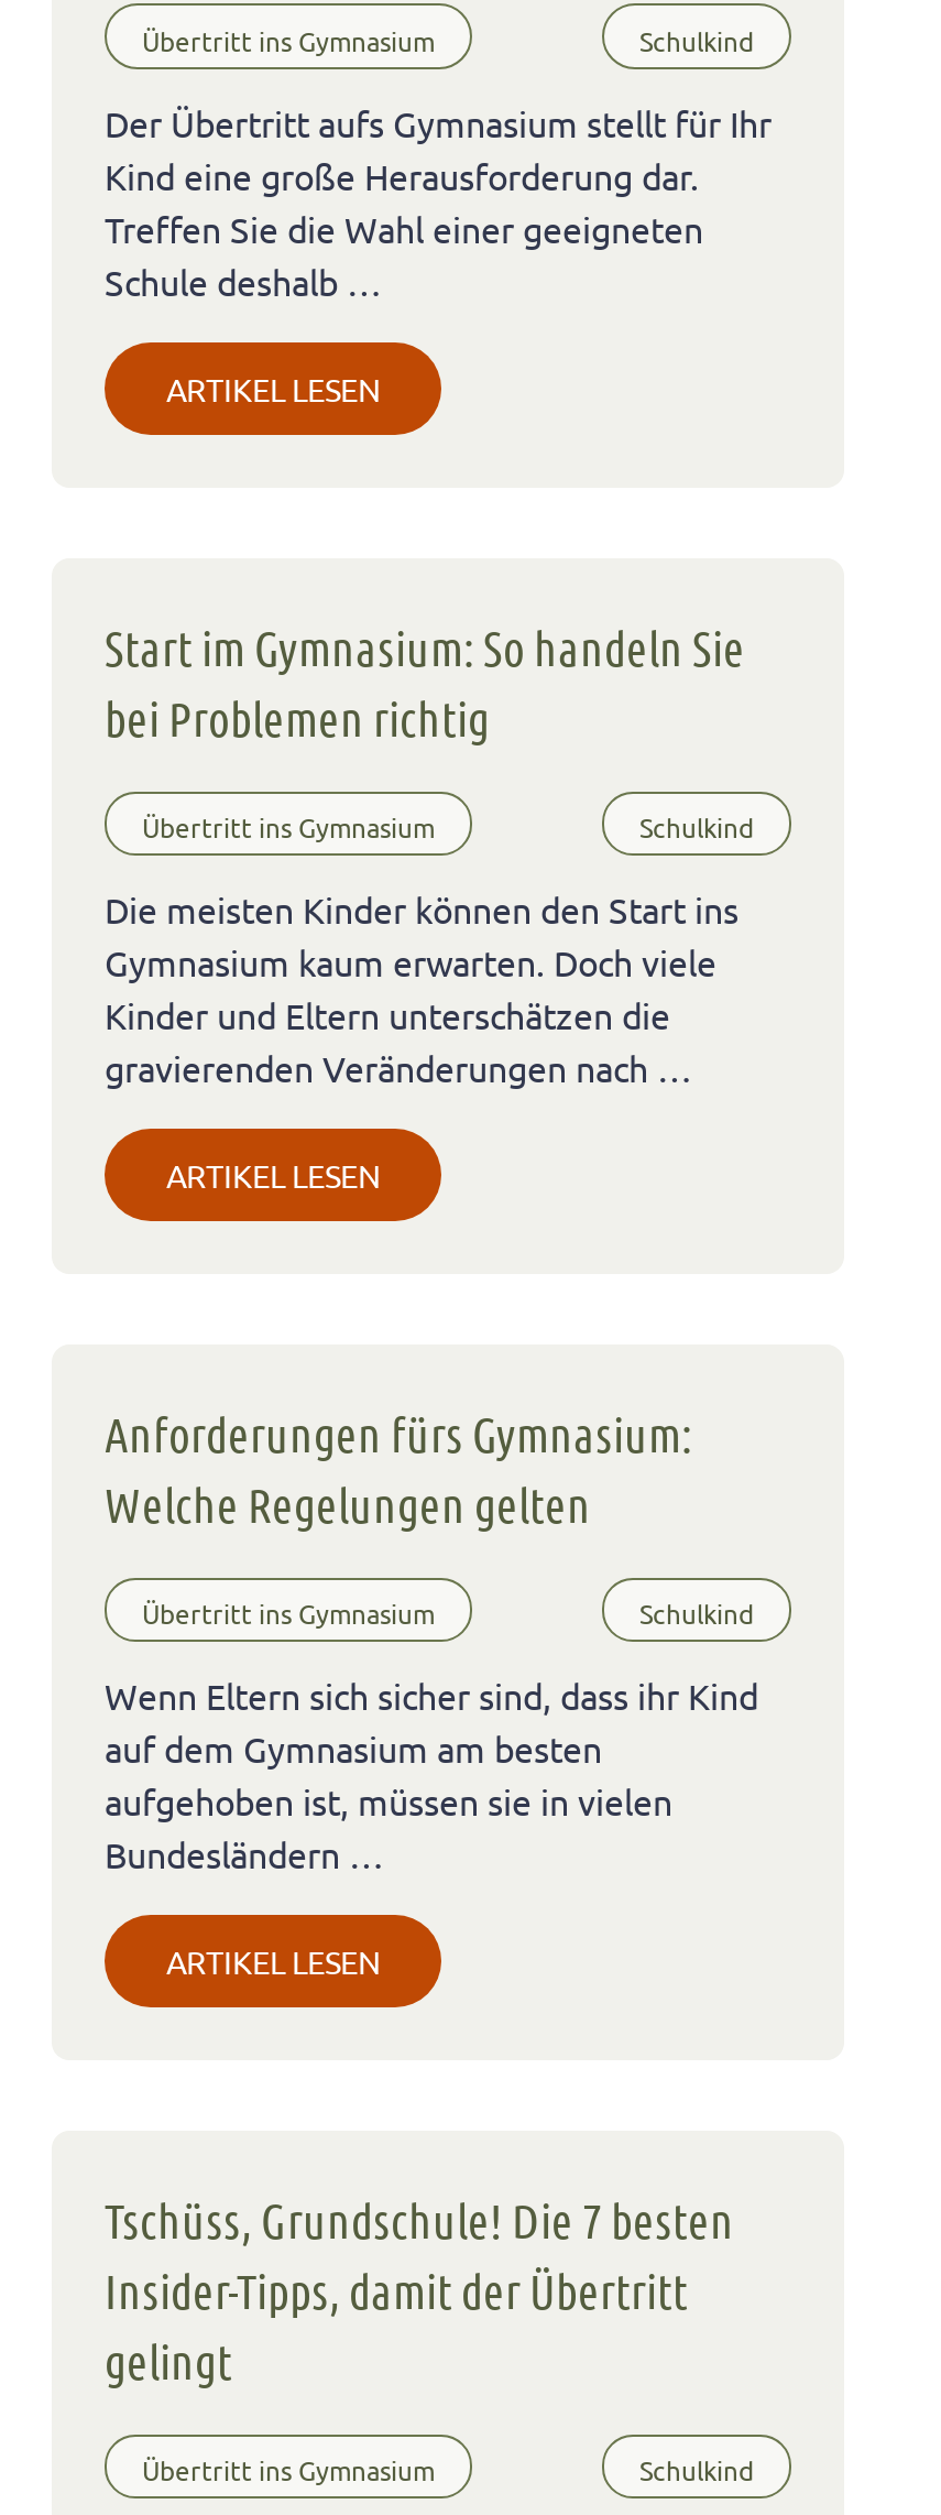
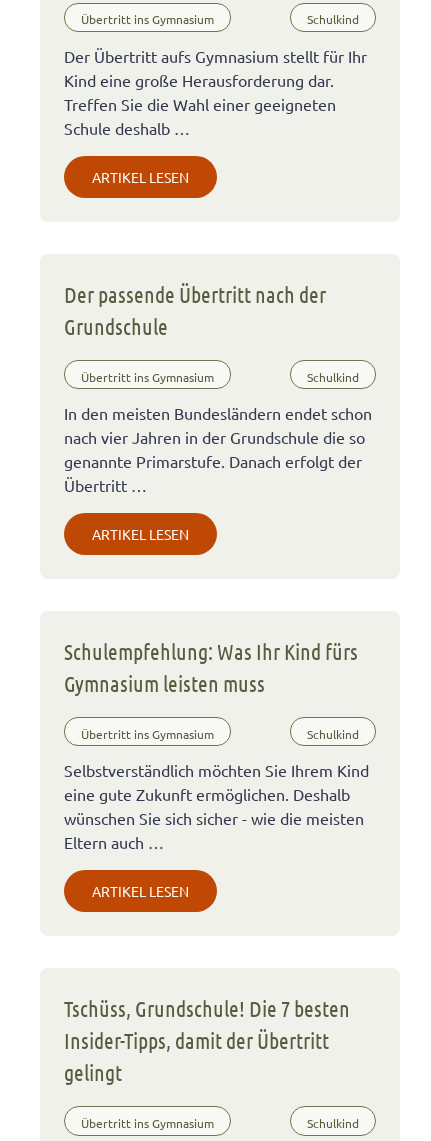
[105,616,745,744] Start im Gymnasium: So handeln Sie | bei Problemen richtig -> [64,281,326,339] Der passende Übertritt nach der | Grundschule
[105,886,738,1088] Die meisten Kinder können den Start ins | Gymnasium kaum erwarten. Doch viele | Kinder und Eltern unterschätzen die | gravierenden Veränderungen nach … -> [64,403,372,495] In den meisten Bundesländern endet schon | nach vier Jahren in der Grundschule die so | genannte Primarstufe. Danach erfolgt der | Übertritt …
[105,1403,692,1531] Anforderungen fürs Gymnasium: | Welche Regelungen gelten -> [64,638,358,696] Schulempfehlung: Was Ihr Kind fürs | Gymnasium leisten muss
[105,1672,758,1875] Wenn Eltern sich sicher sind, dass ihr Kind | auf dem Gymnasium am besten | aufgehoben ist, müssen sie in vielen | Bundesländern … -> [64,760,369,852] Selbstverständlich möchten Sie Ihrem Kind | eine gute Zukunft ermöglichen. Deshalb | wünschen Sie sich sicher - wie die meisten | Eltern auch …

